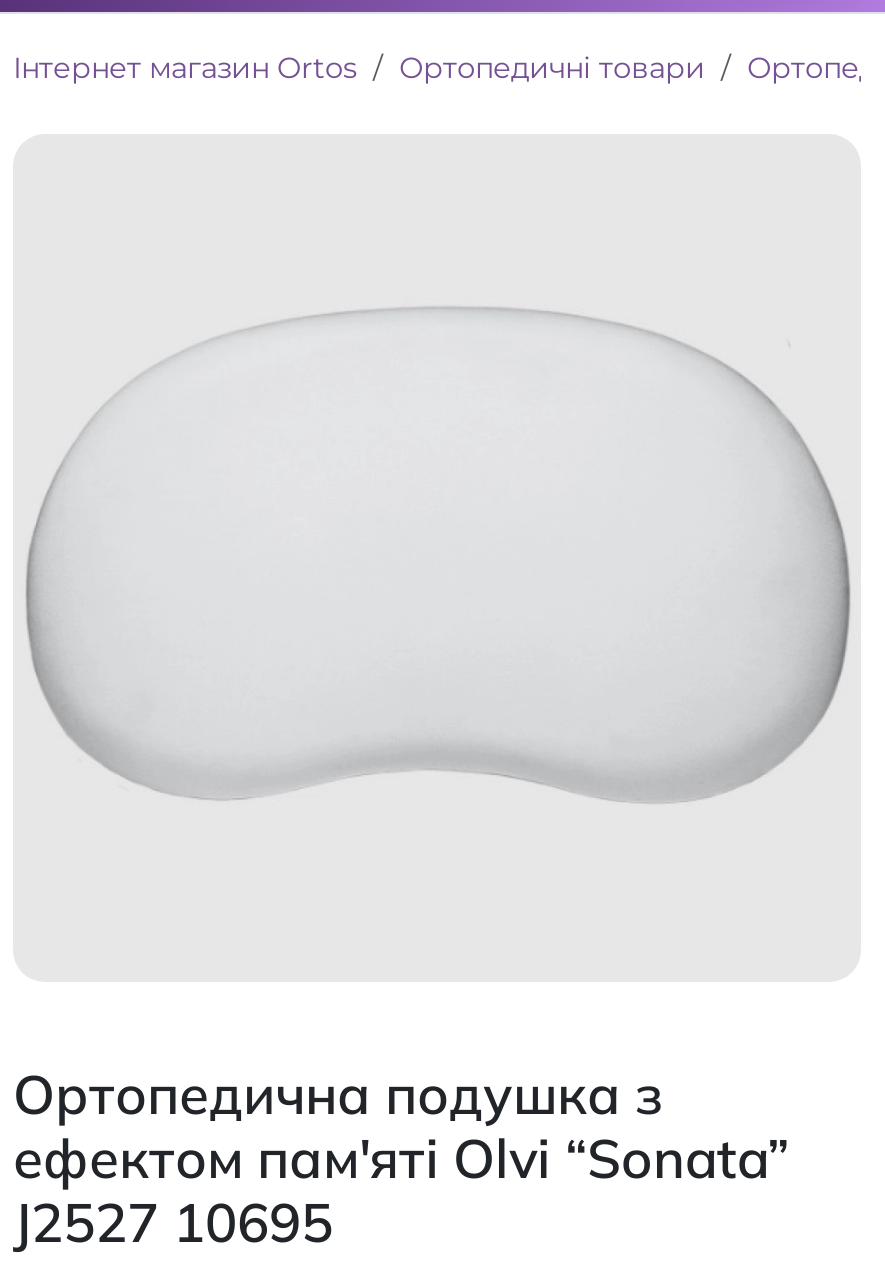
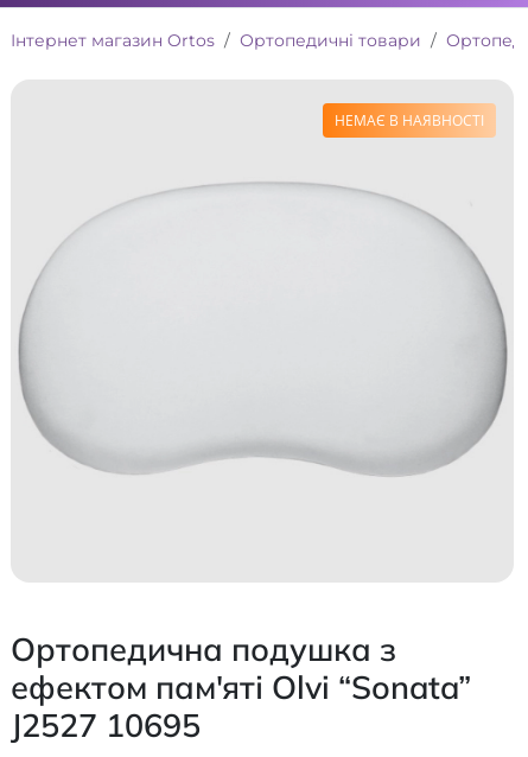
none -> [335,110,484,131] НЕМАЄ В НАЯВНОСТІ

